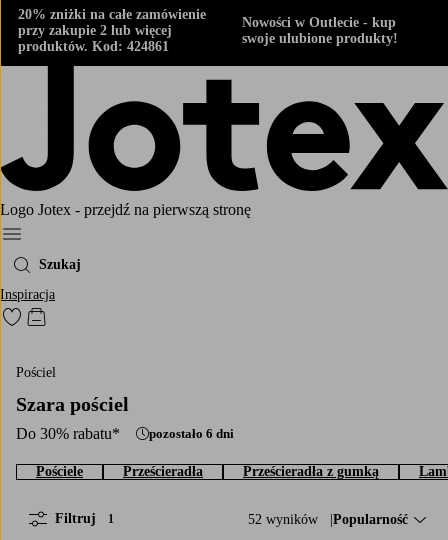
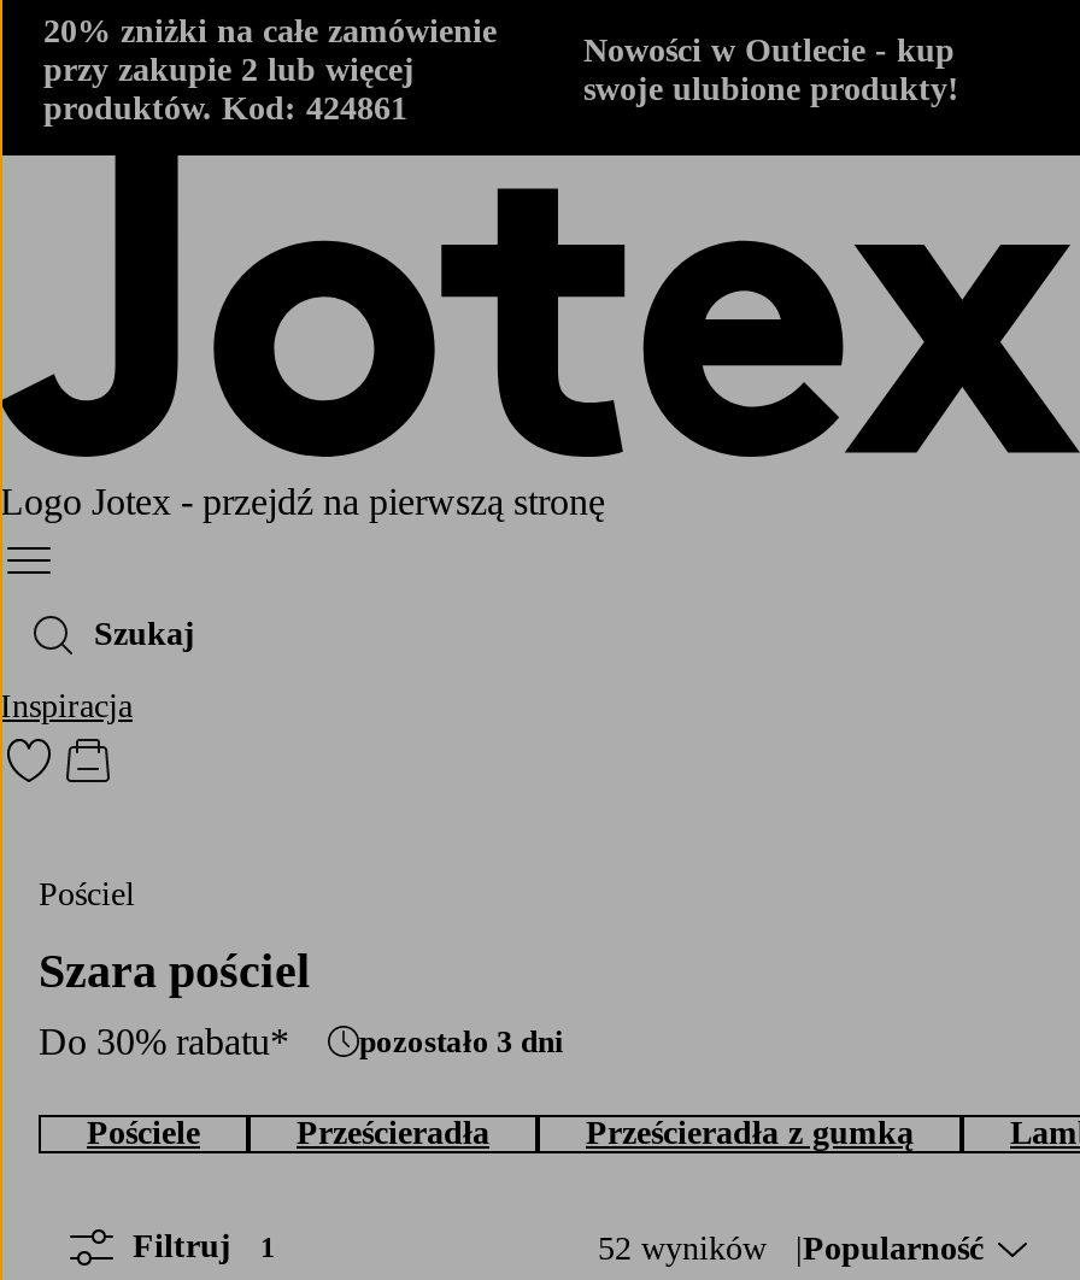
[149,426,234,441] pozostało 6 dni -> [359,1024,564,1060] pozostało 3 dni

